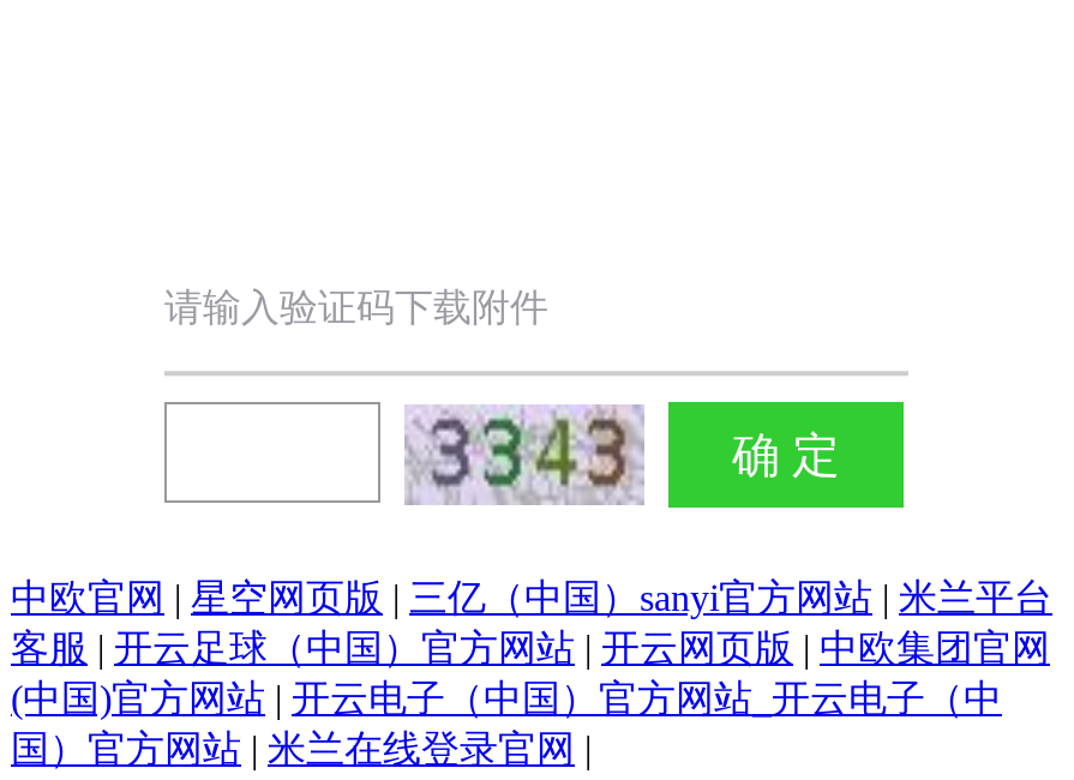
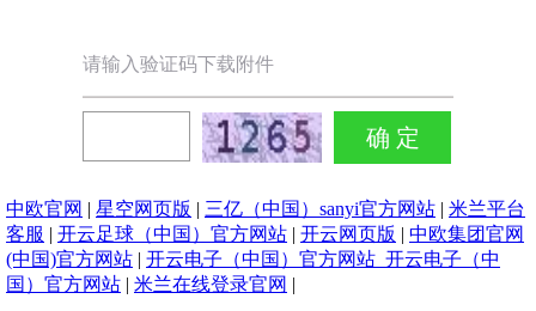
[404,407,642,505] [image] -> [203,112,321,163] [image]

